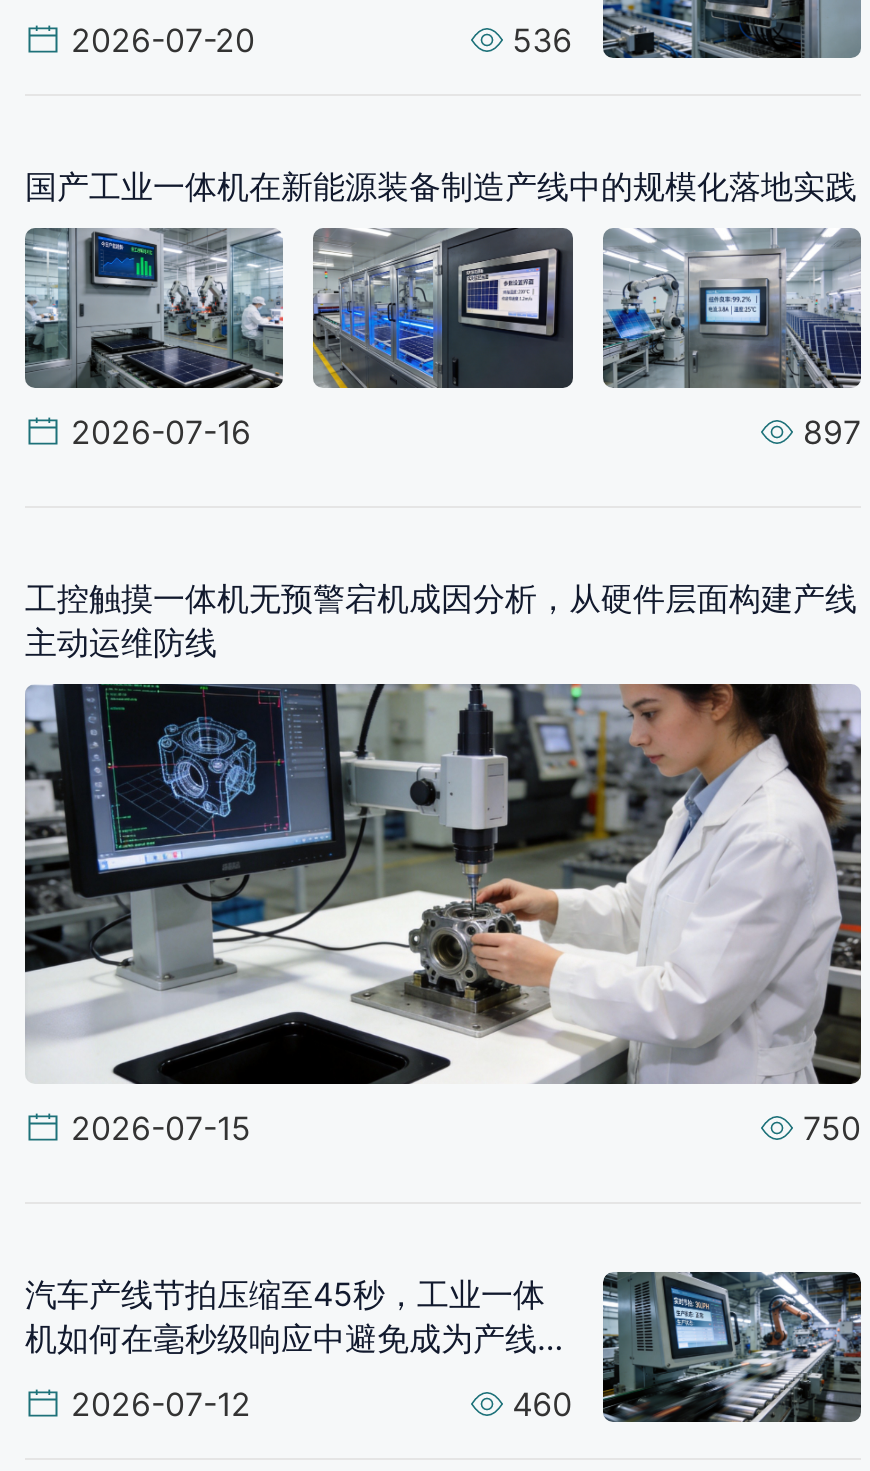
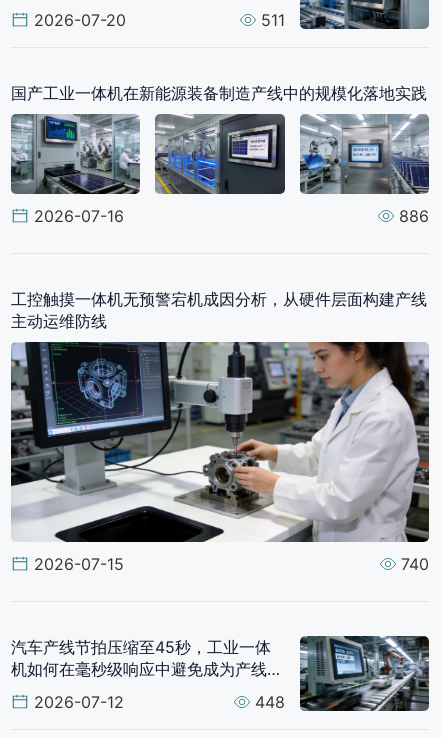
[502,20,572,60] 536 -> [256,10,285,30] 511
[793,412,861,452] 897 -> [394,206,429,226] 886
[793,1108,861,1148] 750 -> [396,554,429,574] 740
[502,1384,572,1424] 460 -> [250,692,285,712] 448

